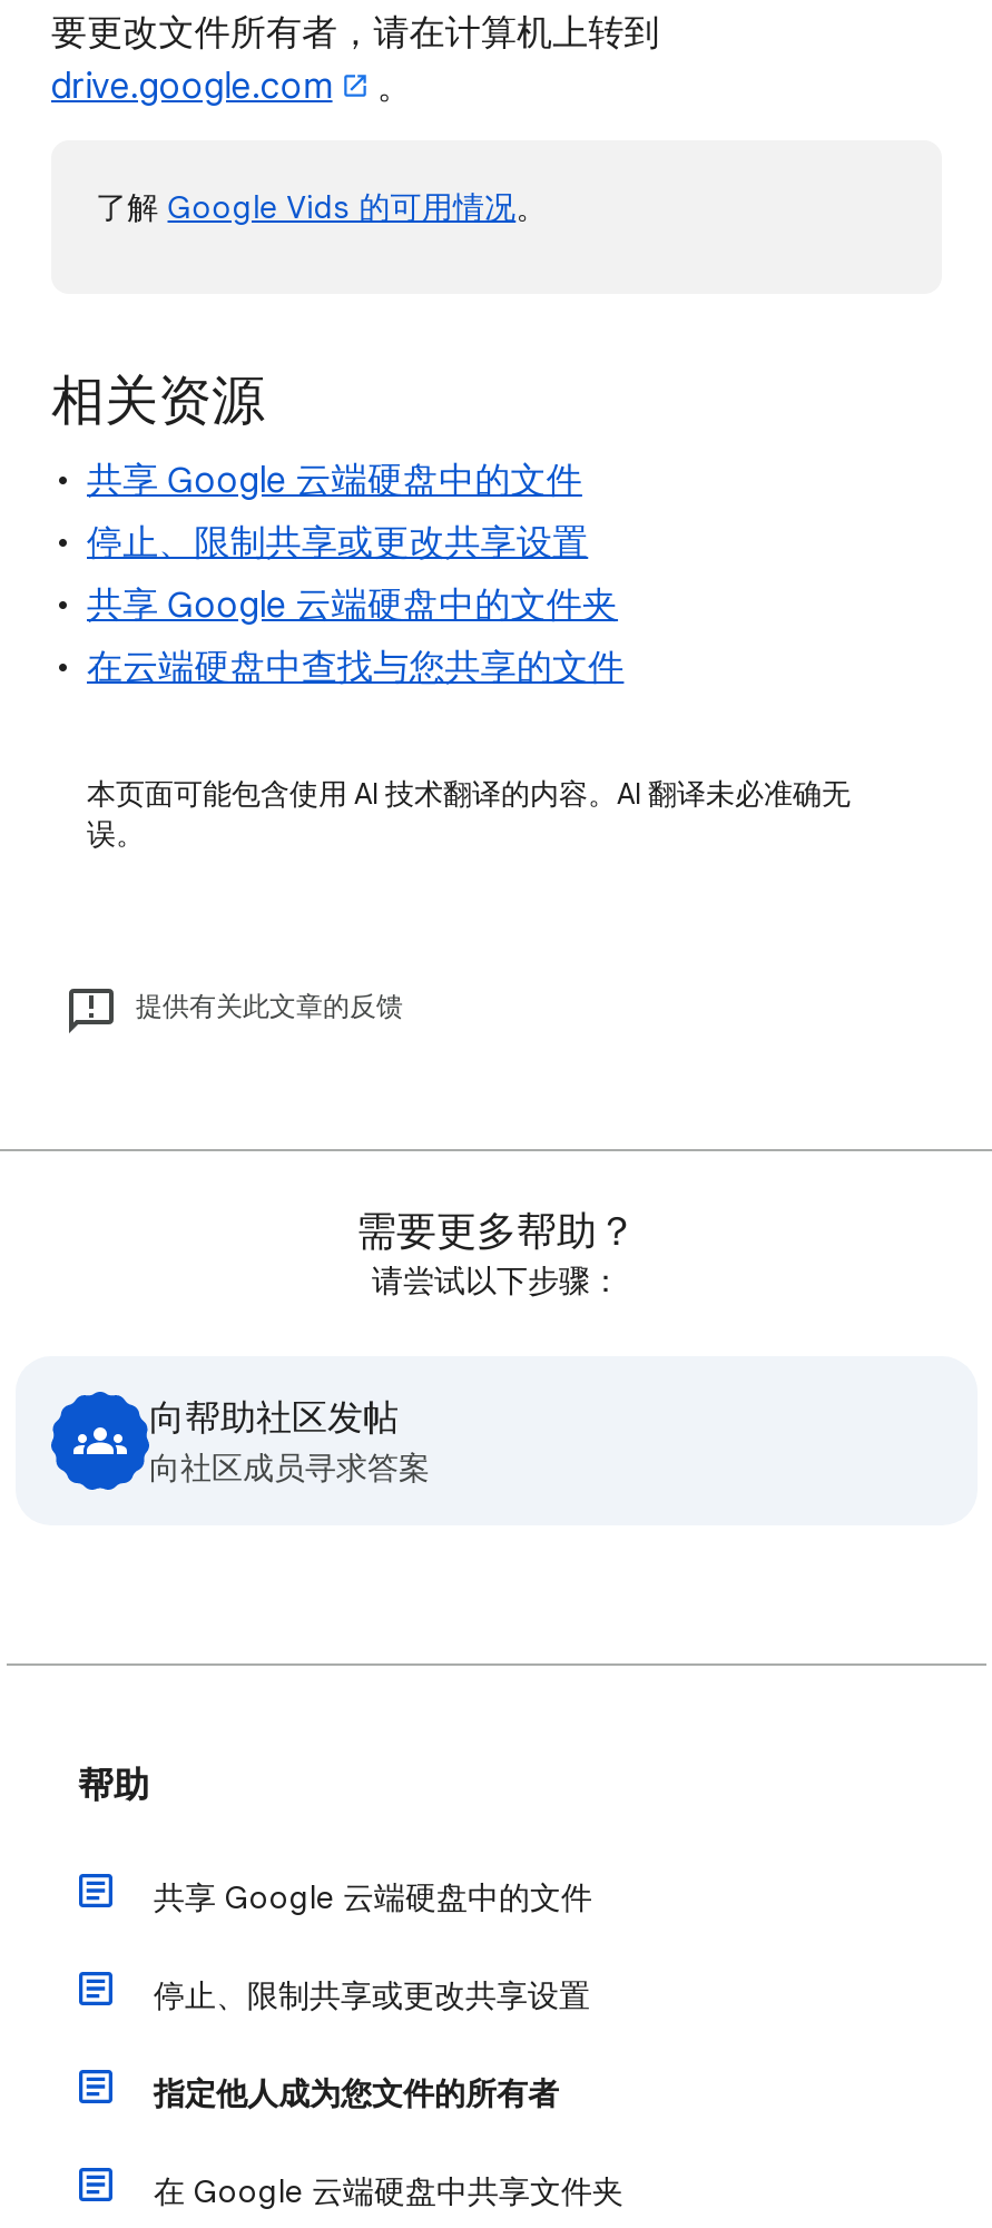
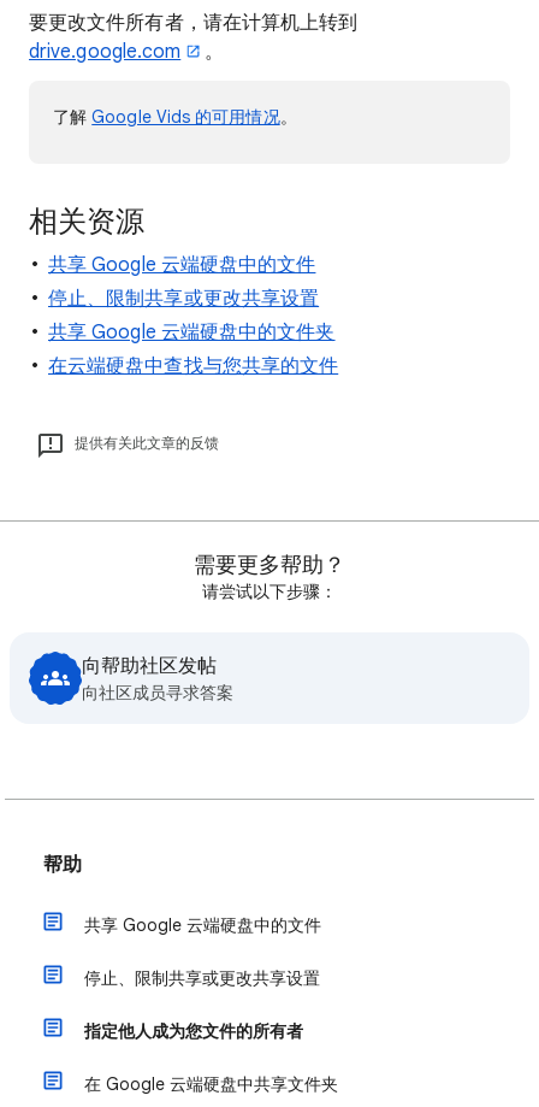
[87,775,851,853] 本页面可能包含使用 AI 技术翻译的内容。AI 翻译未必准确无 | 误。 -> none

